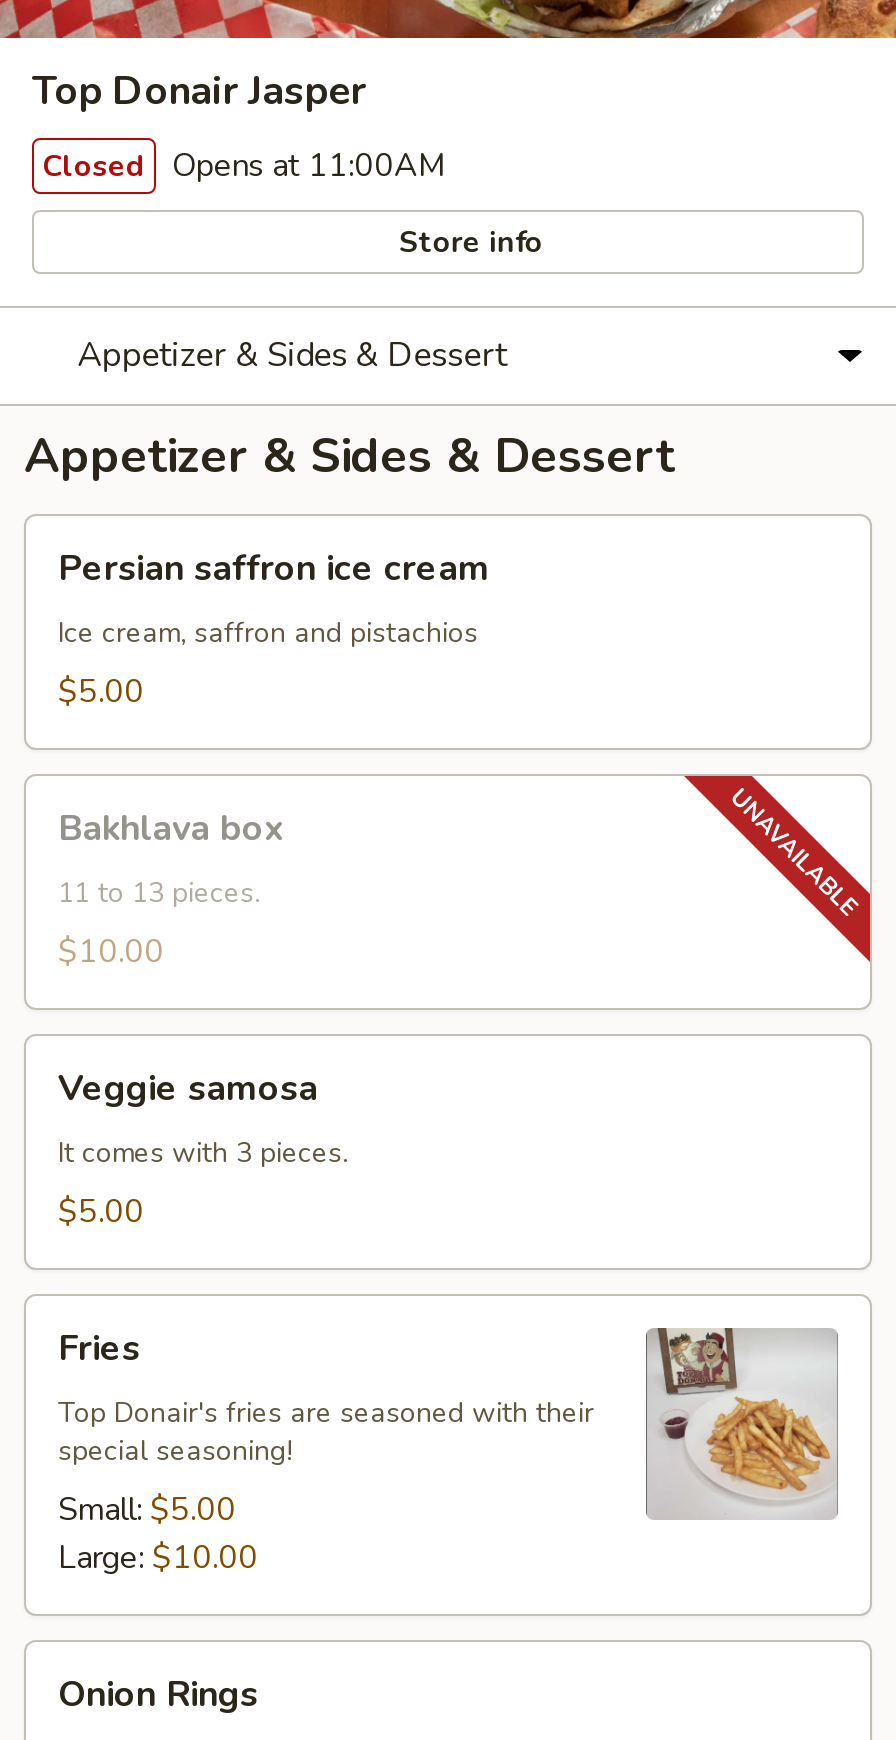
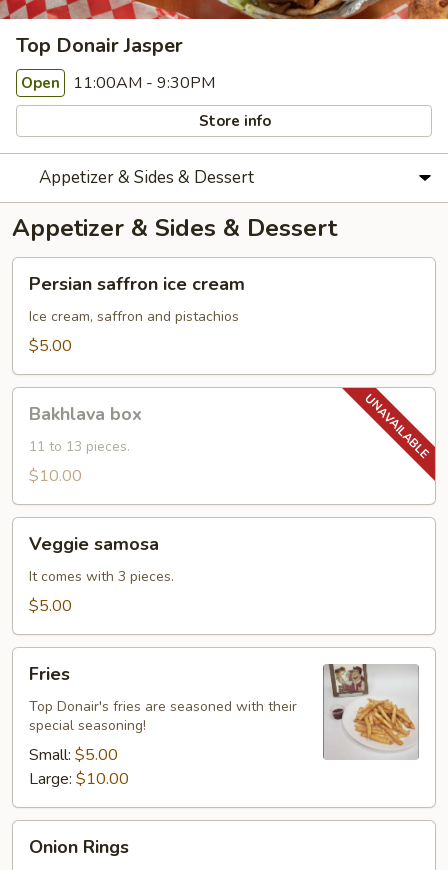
[42,144,446,188] Closed Opens at 11:00AM -> [21,72,215,94] Open 11:00AM - 9:30PM

